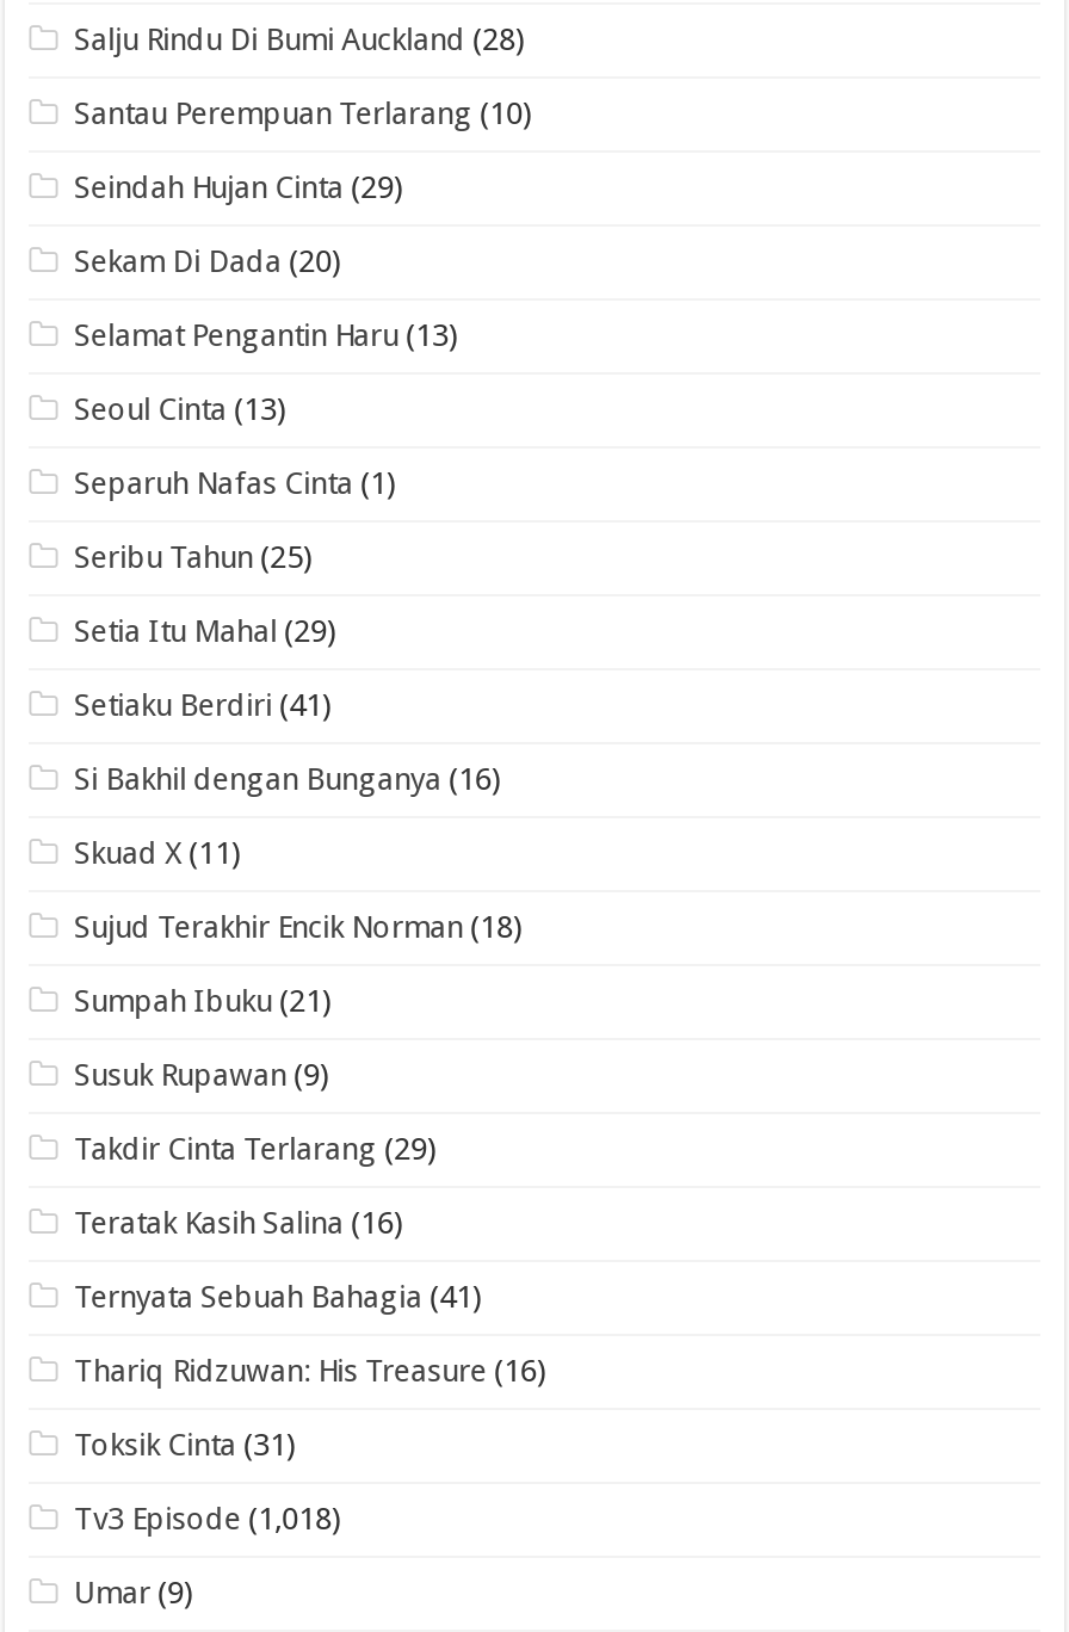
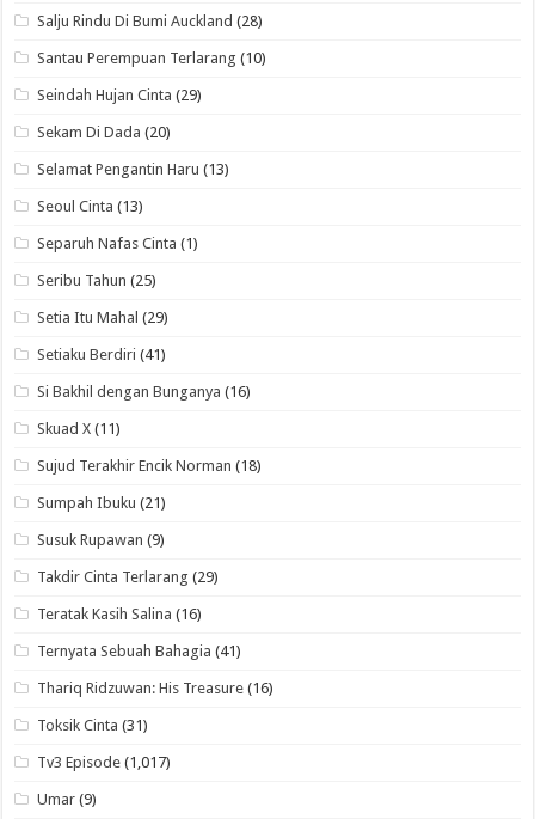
[74,1501,341,1537] Tv3 Episode (1,018) -> [37,753,171,771] Tv3 Episode (1,017)

